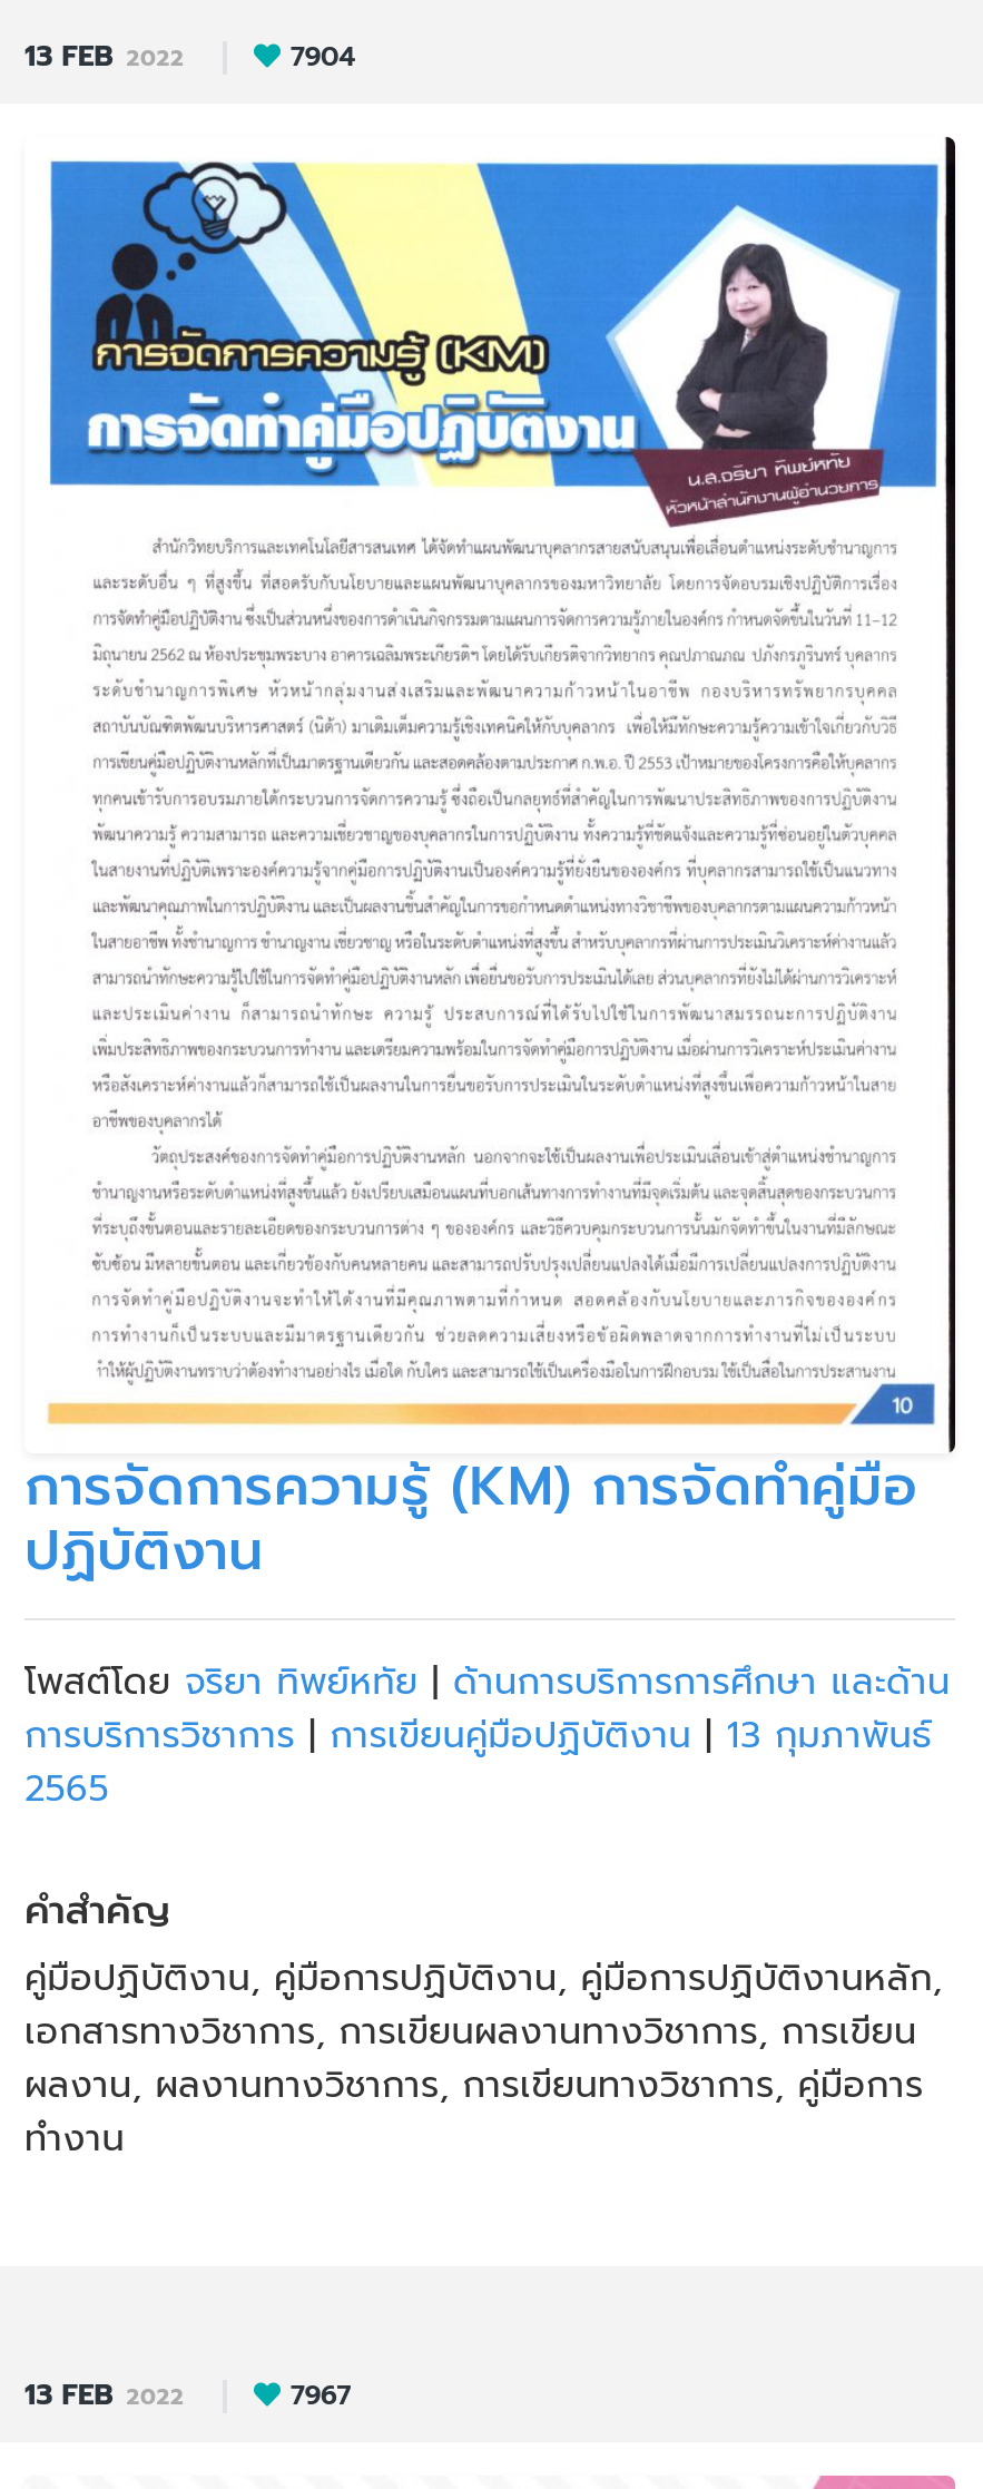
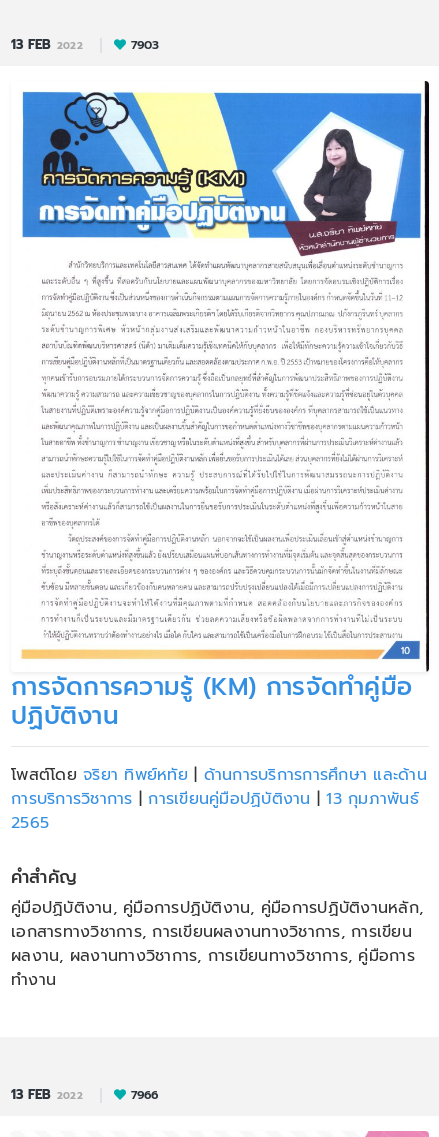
[291,37,355,77] 7904 -> [130,36,159,54] 7903
[291,2376,351,2416] 7967 -> [130,1086,158,1104] 7966

